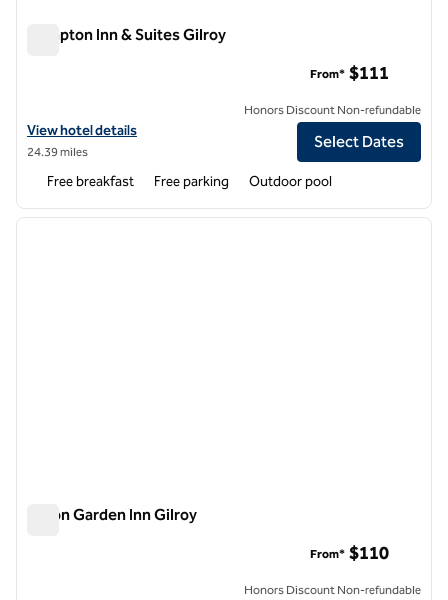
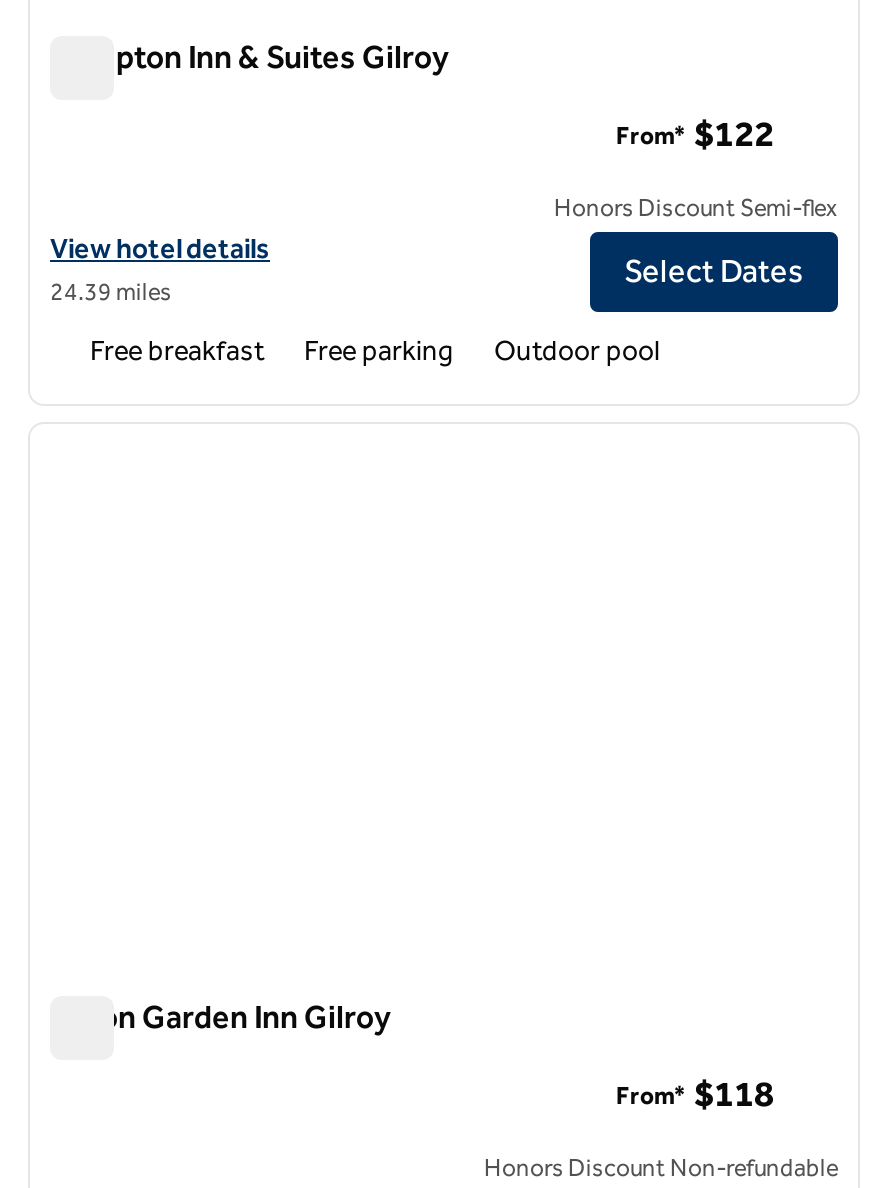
[310,62,389,84] From* $111 -> [616,113,774,157] From* $122
[244,103,421,117] Honors Discount Non-refundable -> [554,194,838,222] Honors Discount Semi-flex
[310,542,389,564] From* $110 -> [616,1073,774,1117] From* $118

